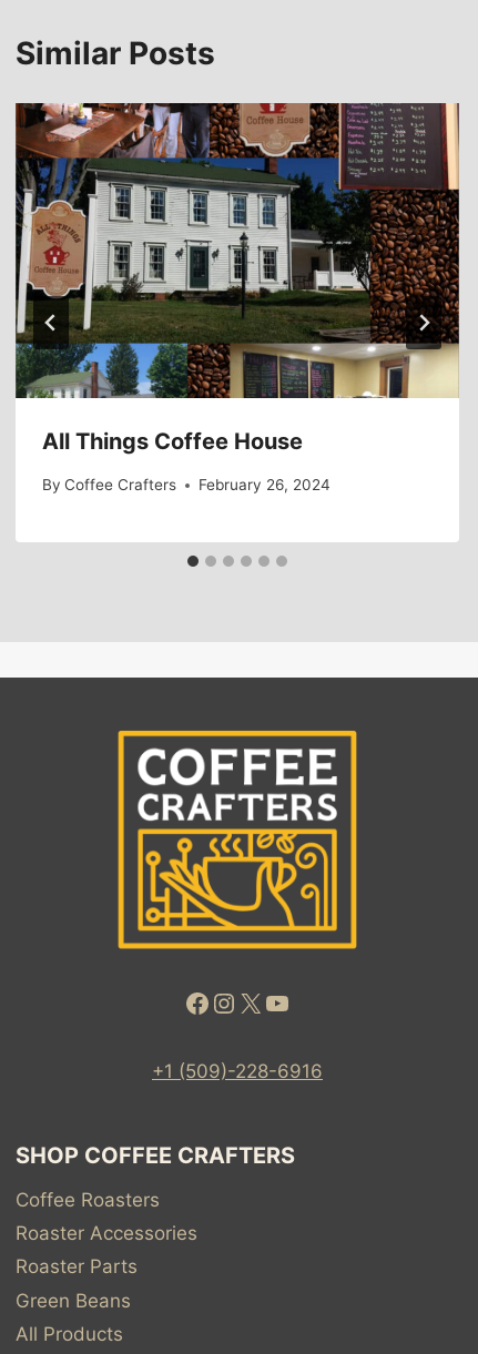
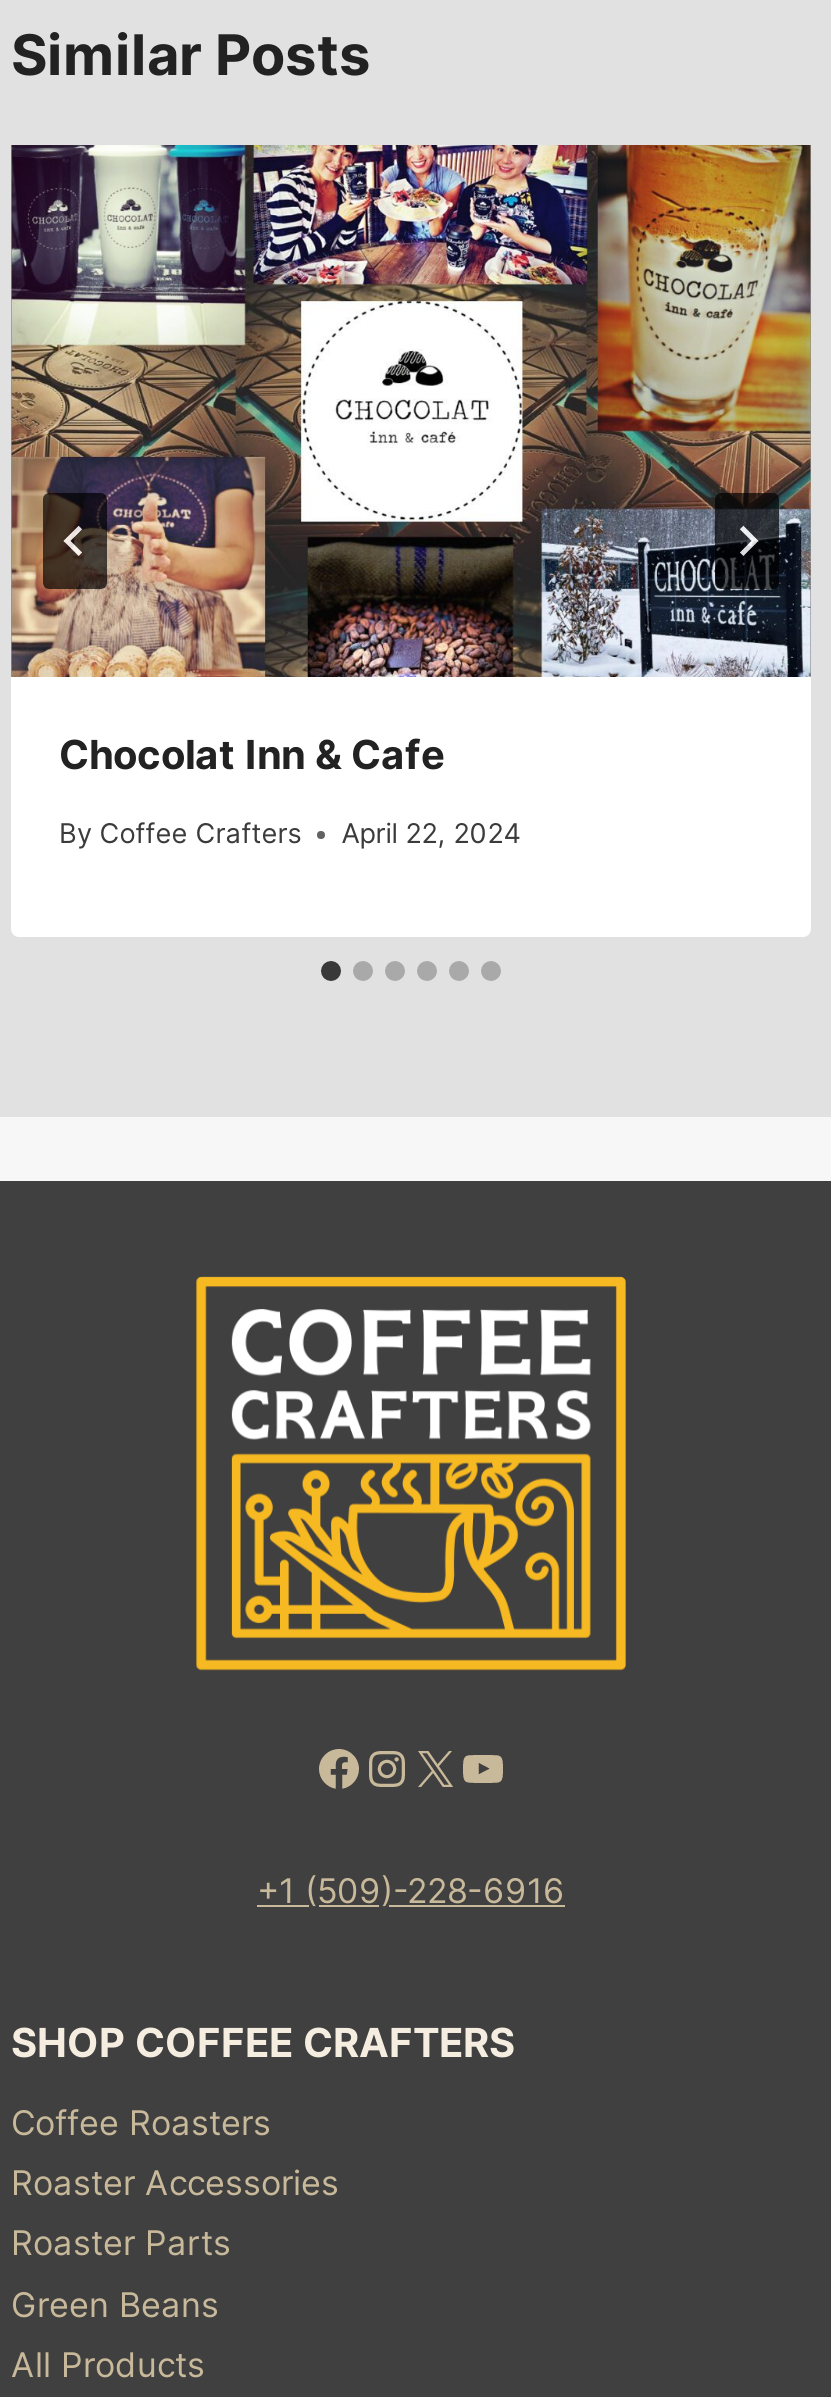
[14,102,460,455] [image] | All Things Coffee House -> [9,143,813,780] [image] | Chocolat Inn & Cafe
[42,476,331,493] By Coffee Crafters February 26, 2024 -> [59,817,521,849] By Coffee Crafters April 22, 2024

